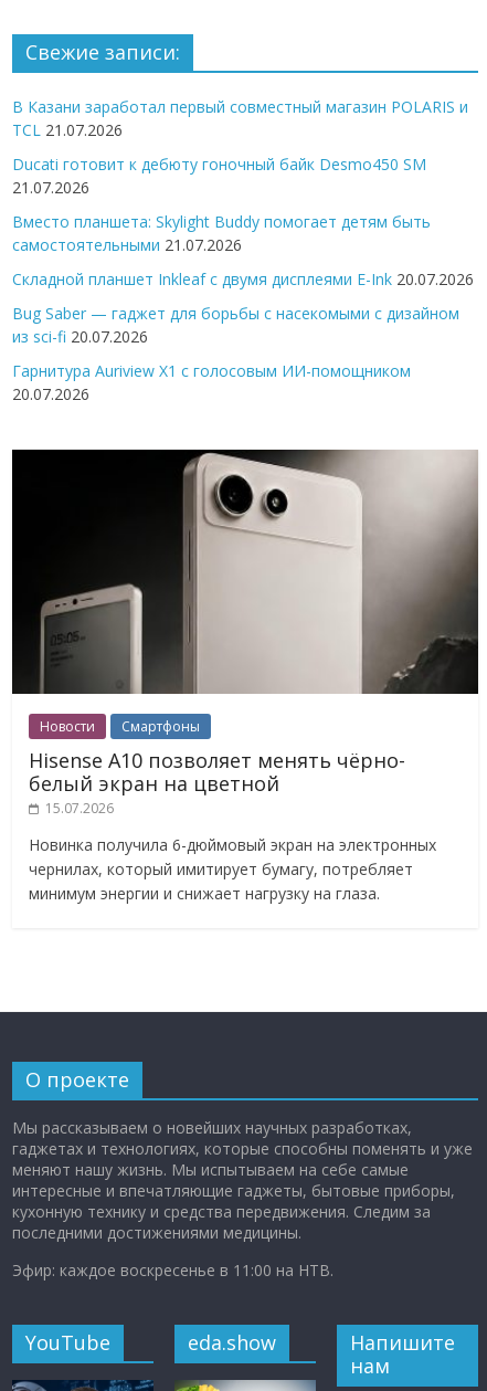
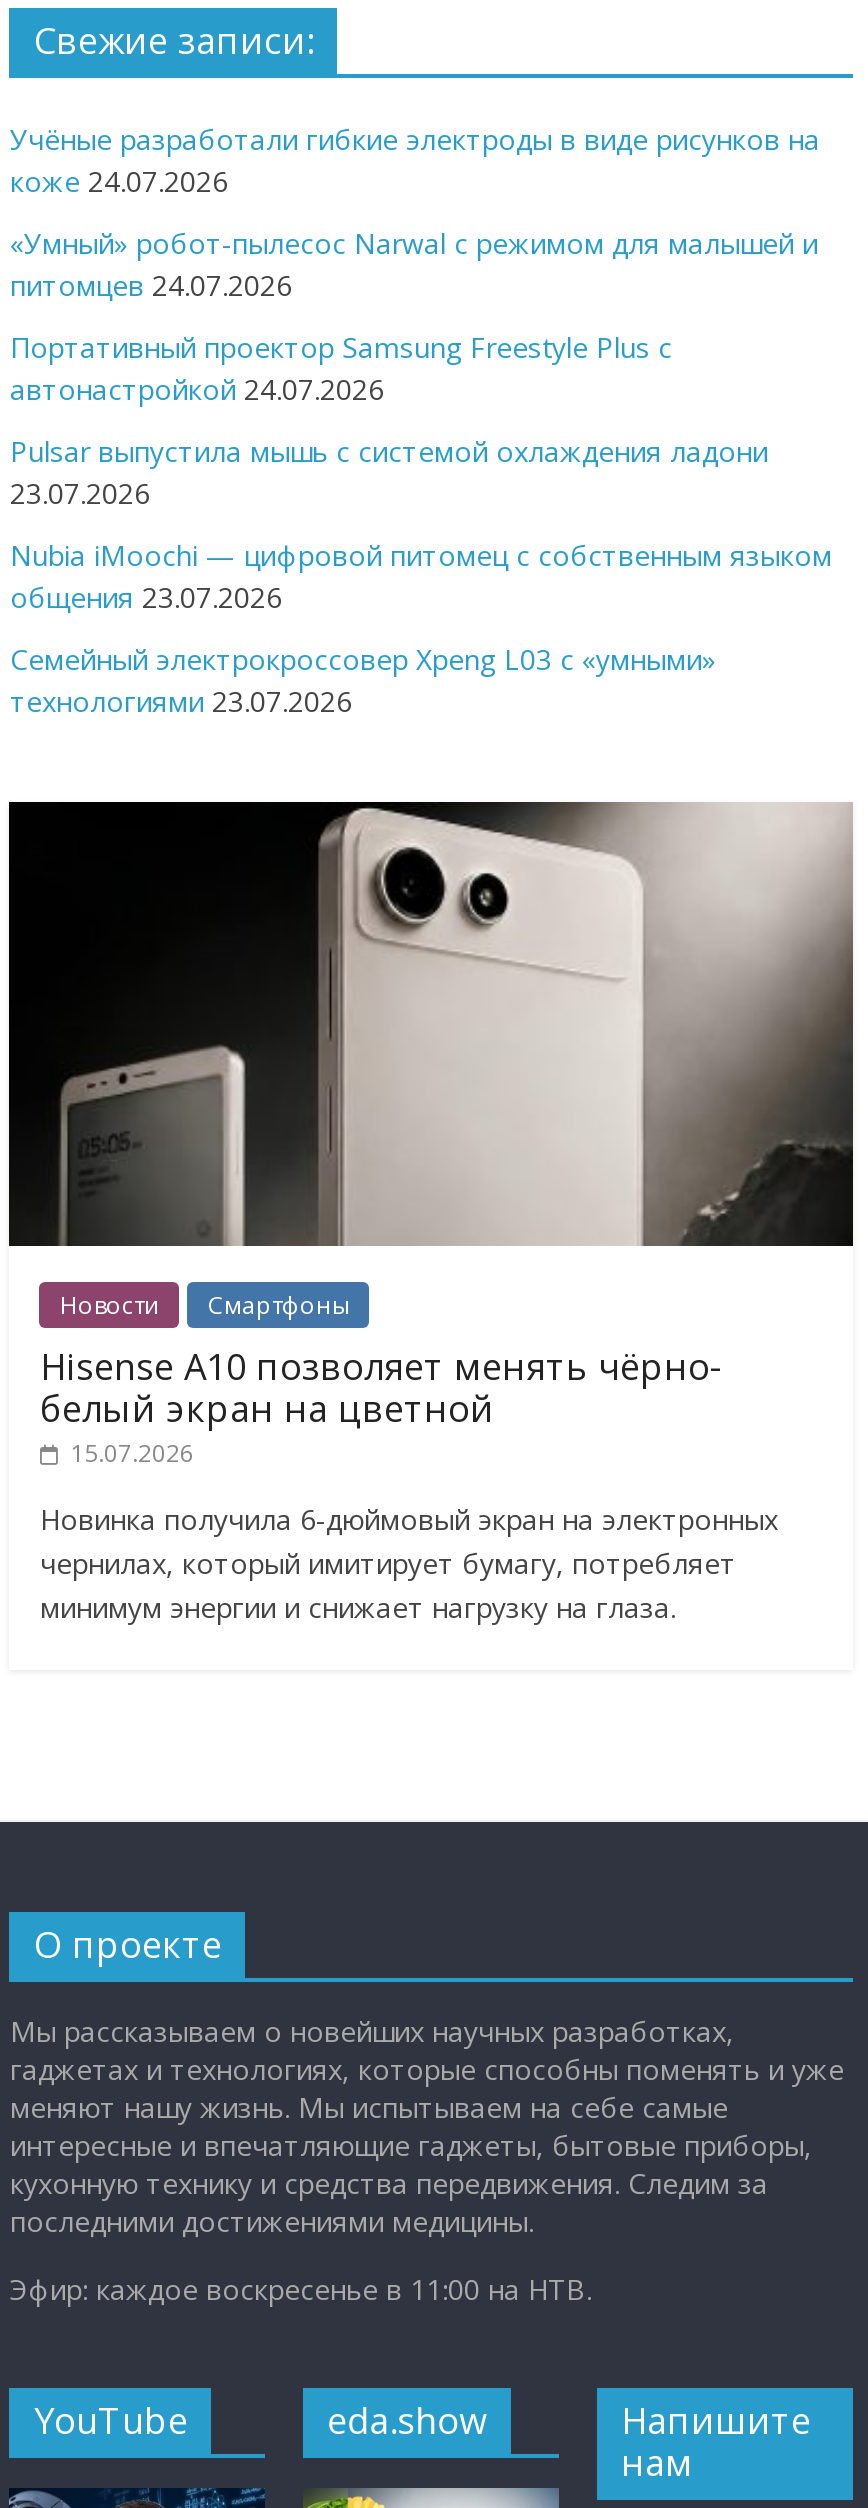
[13,96,469,140] В Казани заработал первый совместный магазин POLARIS и | TCL 21.07.2026 -> [10,121,820,201] Учёные разработали гибкие электроды в виде рисунков на | коже 24.07.2026
[13,153,427,197] Ducati готовит к дебюту гоночный байк Desmo450 SM | 21.07.2026 -> [10,225,818,305] «Умный» робот-пылесос Narwal с режимом для малышей и | питомцев 24.07.2026
[13,210,431,255] Вместо планшета: Skylight Buddy помогает детям быть | самостоятельными 21.07.2026 -> [10,329,672,409] Портативный проектор Samsung Freestyle Plus с | автонастройкой 24.07.2026
[13,268,474,289] Складной планшет Inkleaf с двумя дисплеями E-Ink 20.07.2026 -> [10,433,768,513] Pulsar выпустила мышь с системой охлаждения ладони | 23.07.2026
[13,302,460,346] Bug Saber — гаджет для борьбы с насекомыми с дизайном | из sci-fi 20.07.2026 -> [10,537,832,617] Nubia iMoochi — цифровой питомец с собственным языком | общения 23.07.2026
[13,360,411,404] Гарнитура Auriview X1 с голосовым ИИ-помощником | 20.07.2026 -> [10,641,716,721] Семейный электрокроссовер Xpeng L03 с «умными» | технологиями 23.07.2026

